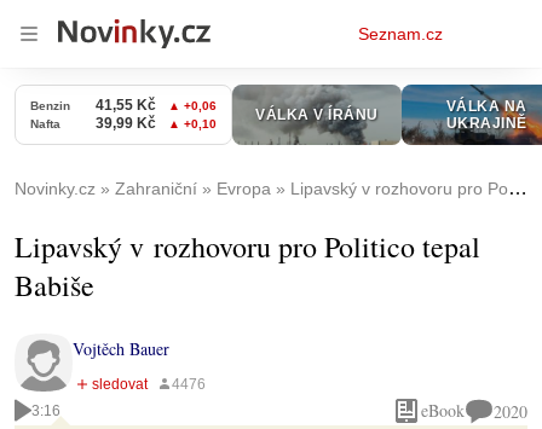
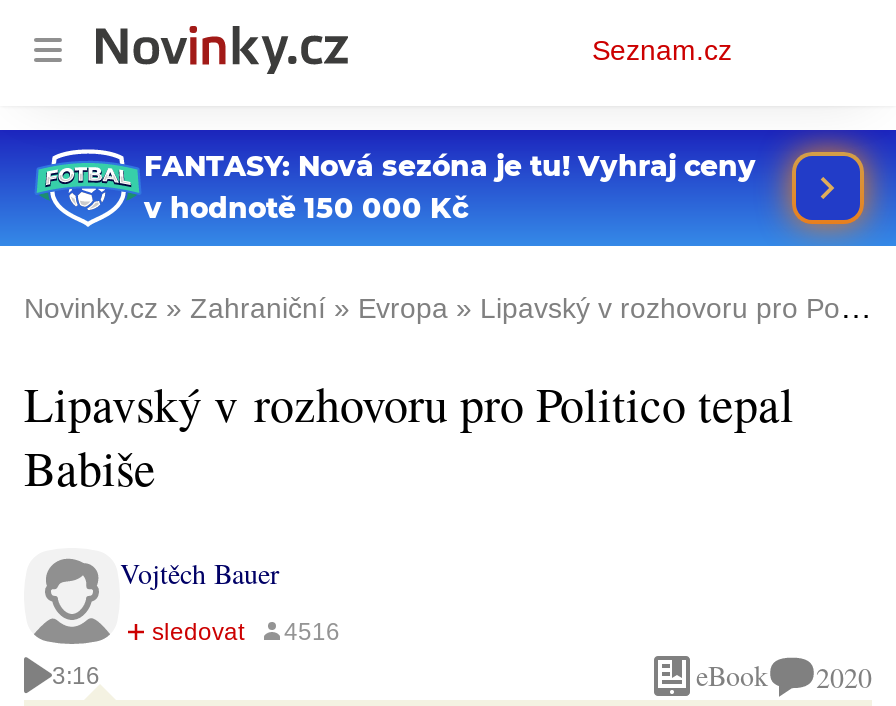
[4,82,538,151] [image] -> [6,128,890,248] [image]

